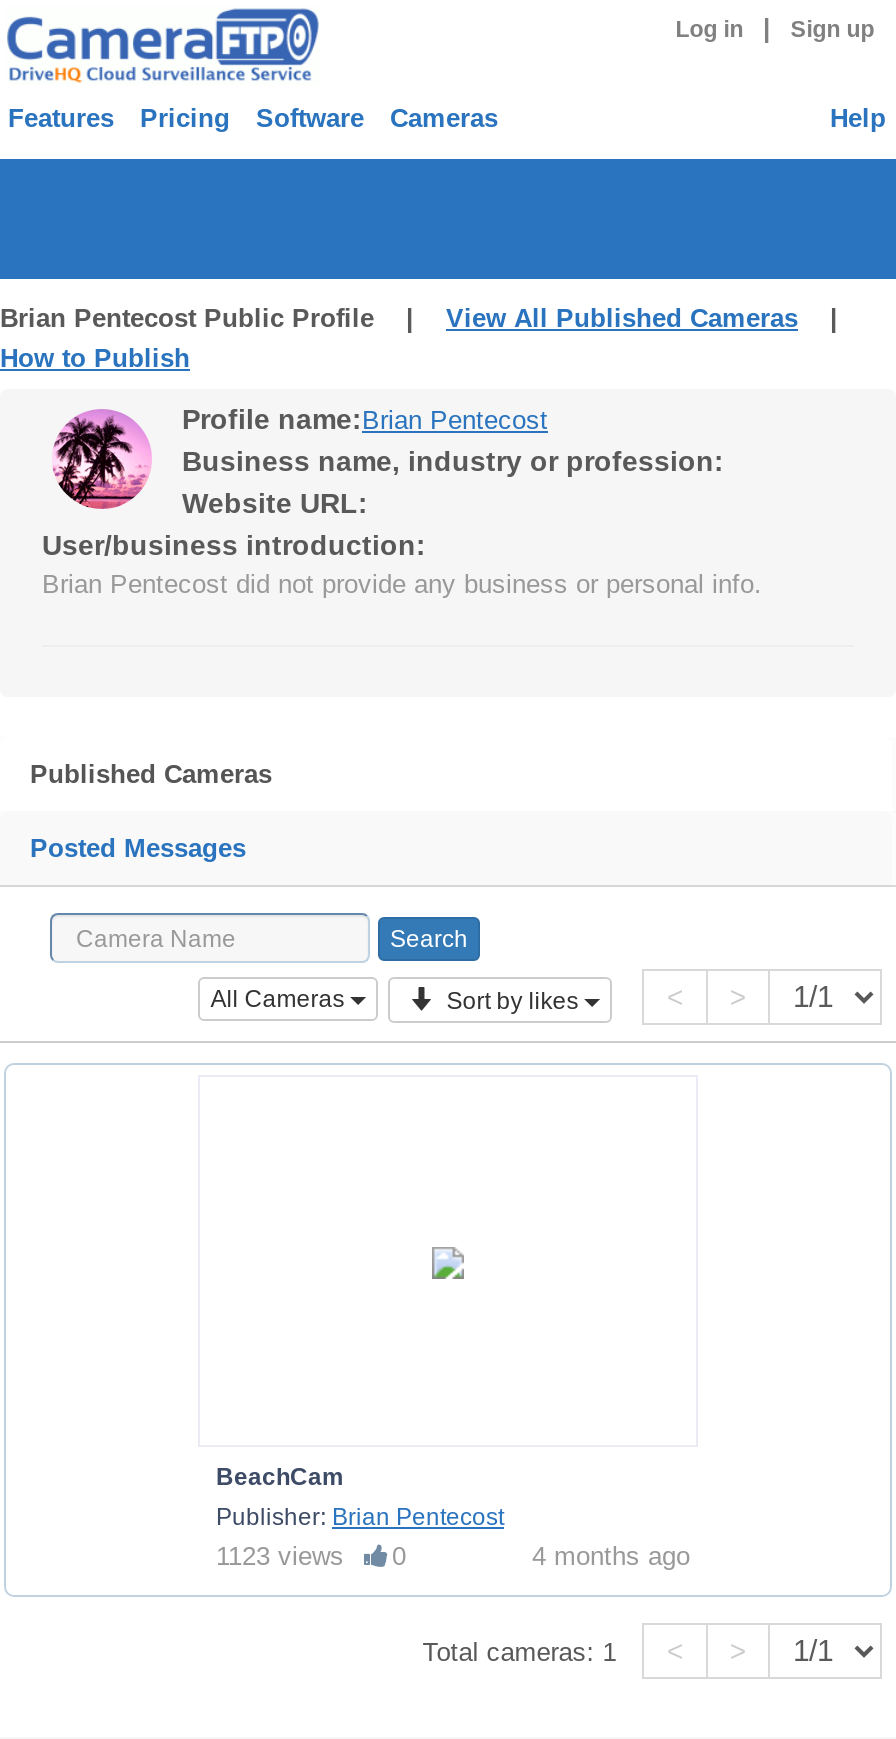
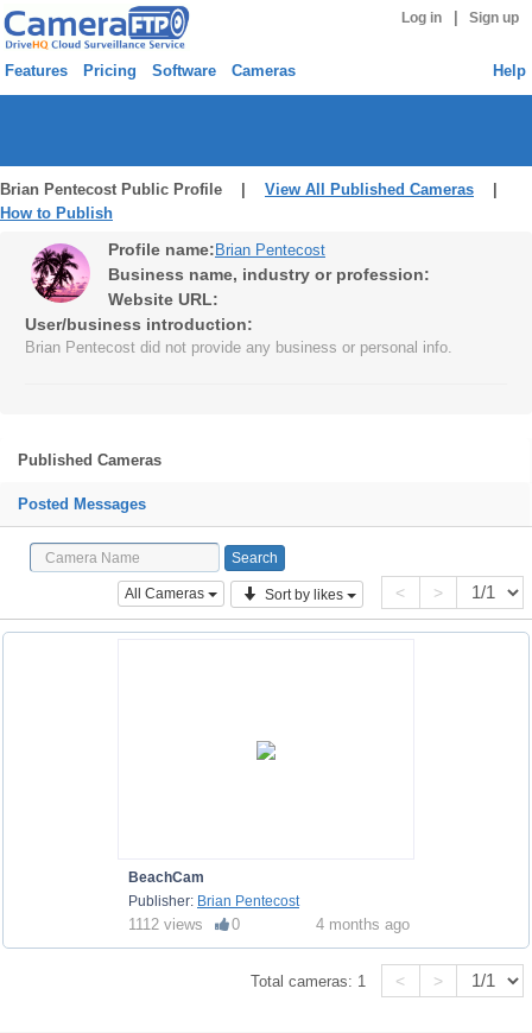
[216,1541,406,1571] 1123 views 0 -> [128,915,240,933] 1112 views 0

